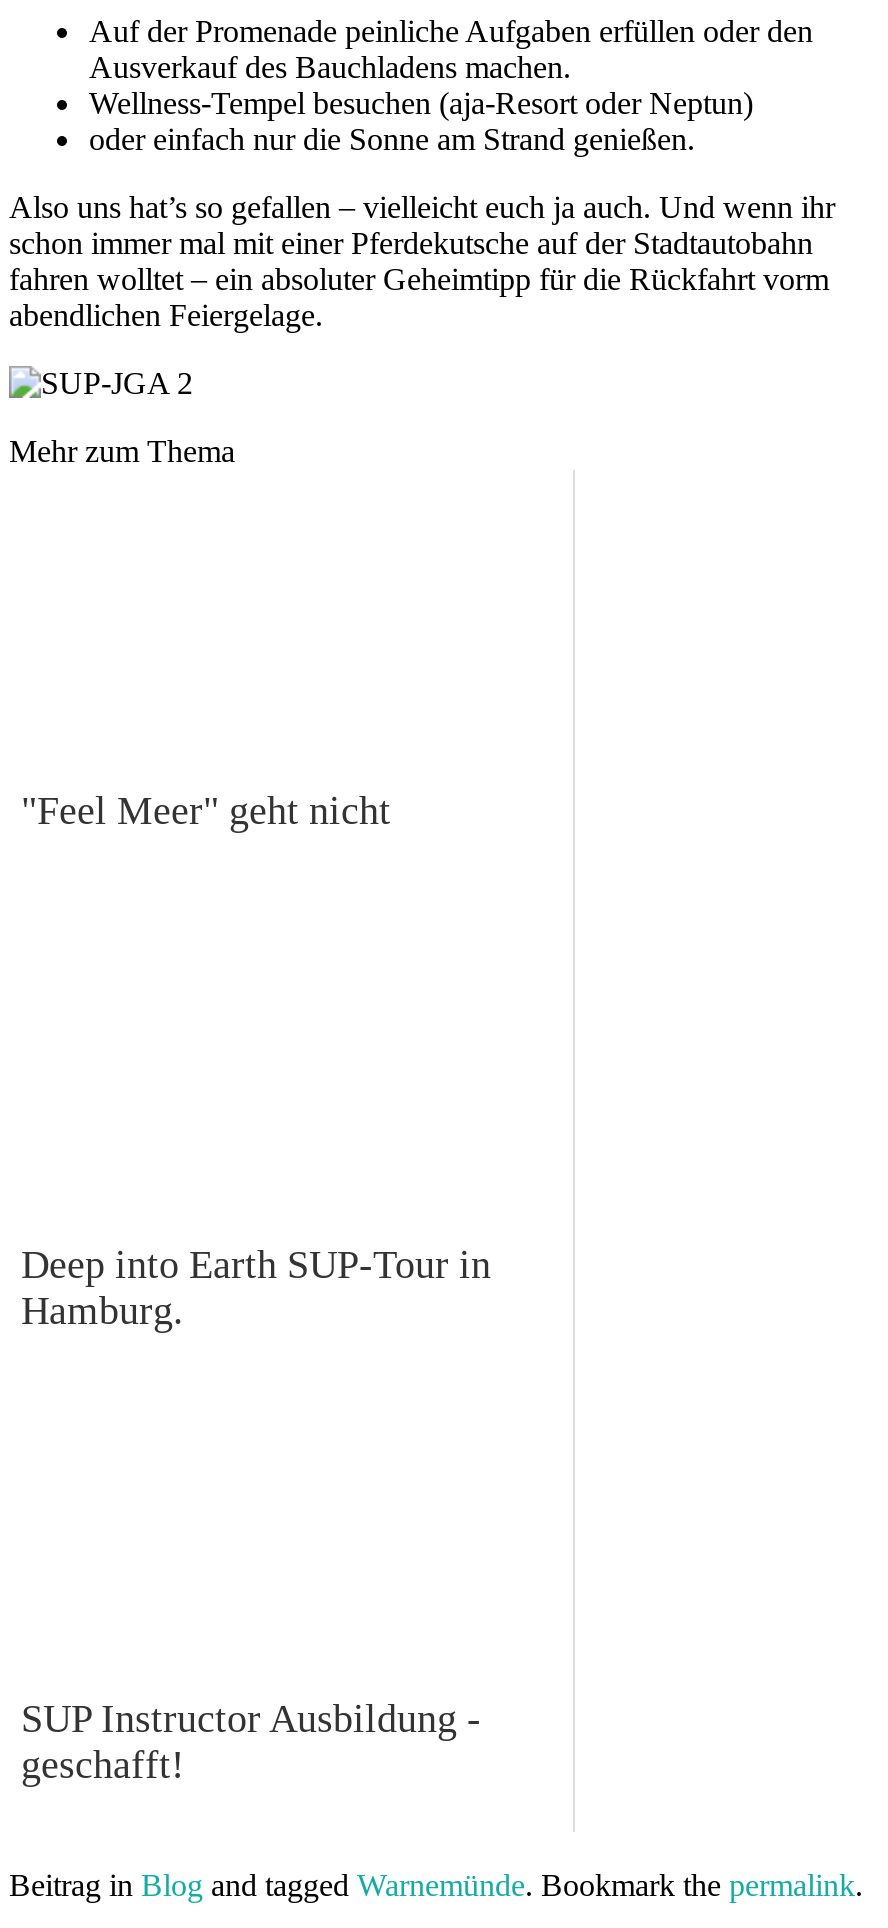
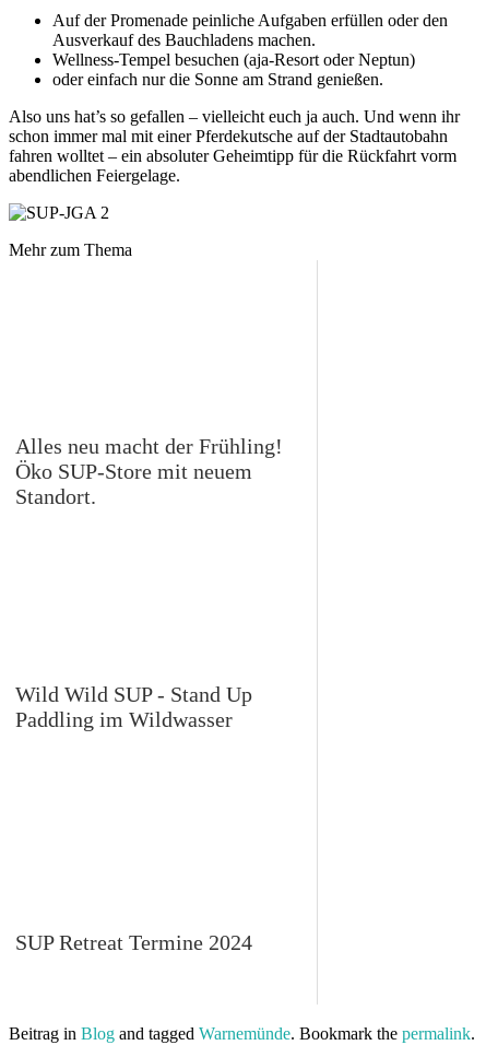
[21,787,391,831] "Feel Meer" geht nicht -> [15,434,283,508] Alles neu macht der Frühling! | Öko SUP-Store mit neuem | Standort.
[21,1241,491,1331] Deep into Earth SUP-Tour in | Hamburg. -> [15,682,252,731] Wild Wild SUP - Stand Up | Paddling im Wildwasser
[21,1695,481,1785] SUP Instructor Ausbildung - | geschafft! -> [15,930,252,954] SUP Retreat Termine 2024

